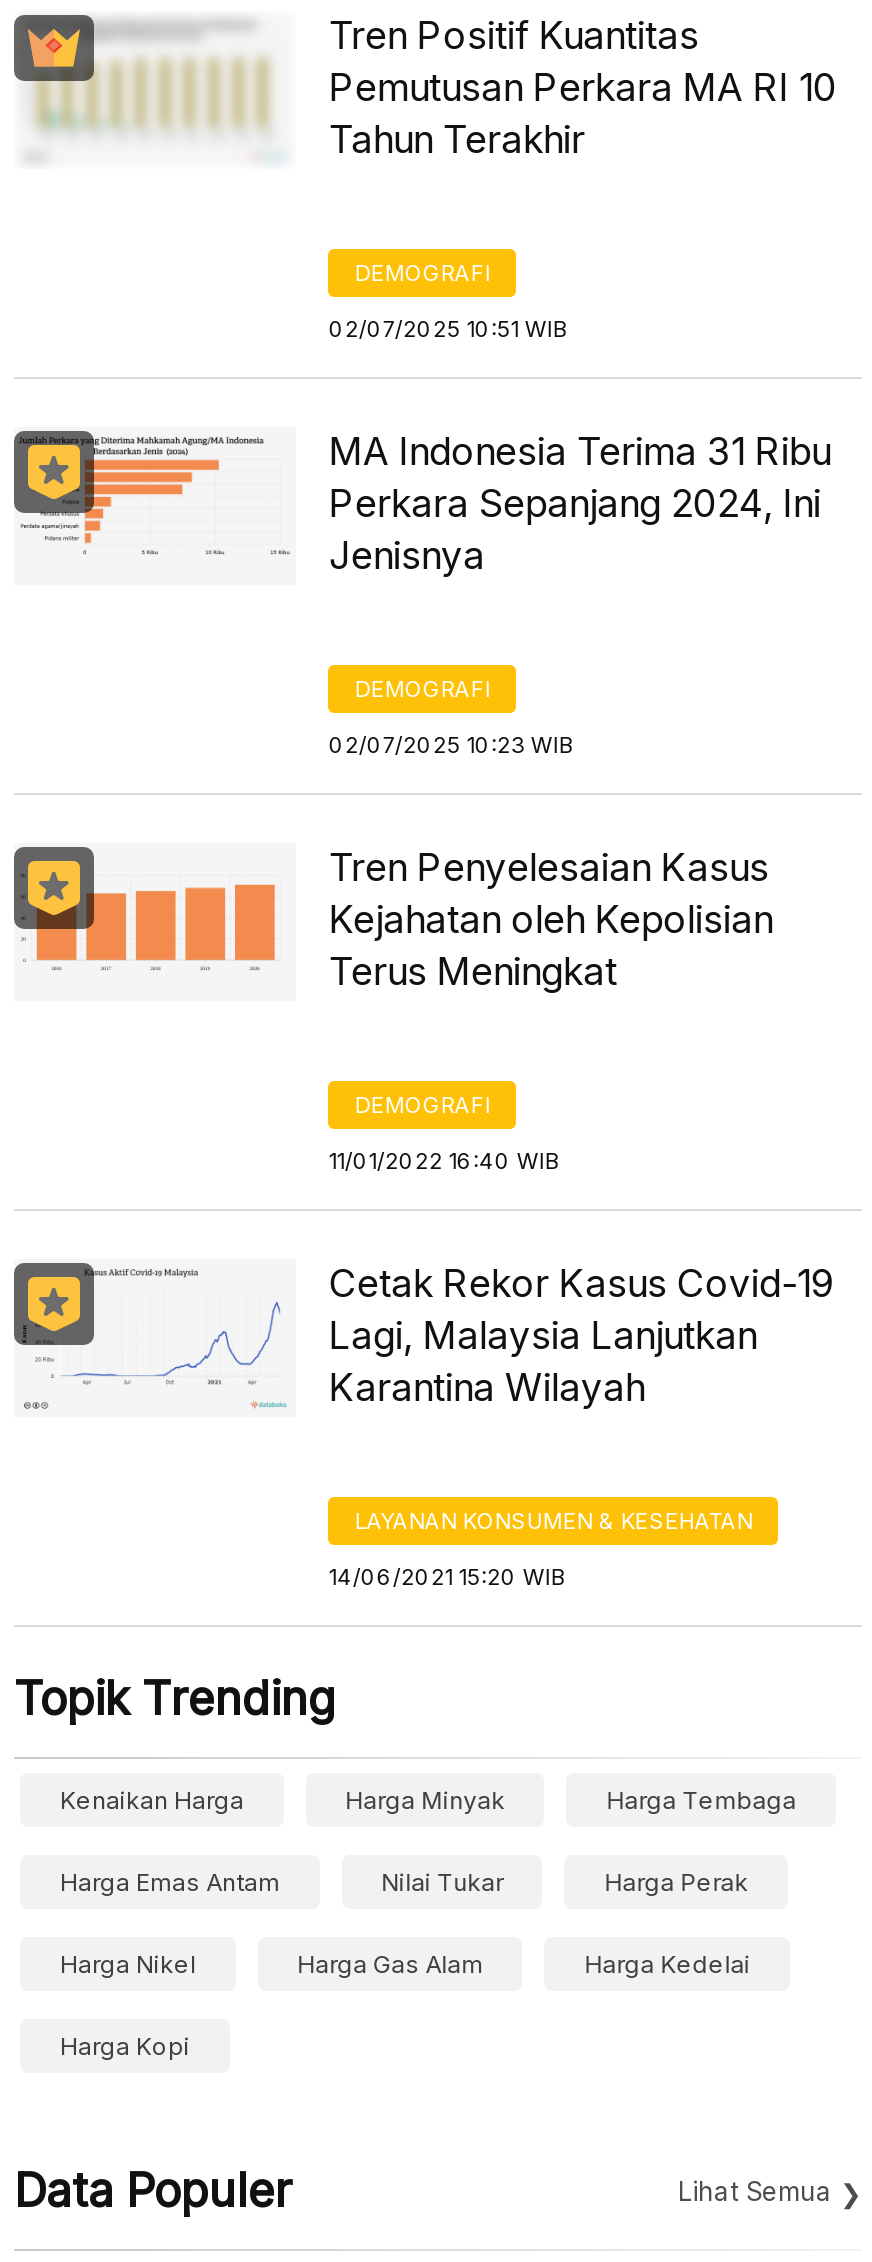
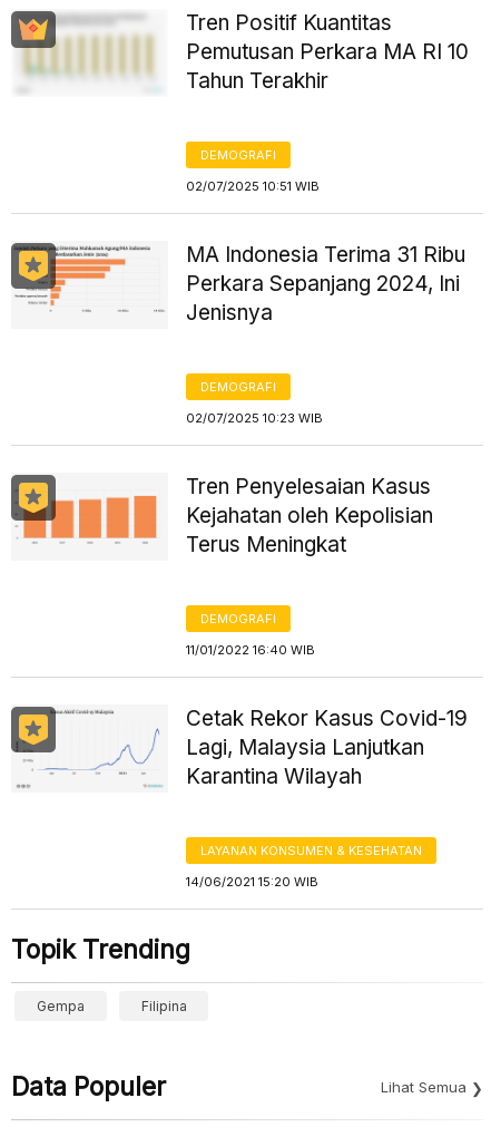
[60,1785,796,2061] Kenaikan Harga | Harga Minyak | Harga Tembaga | Harga Emas Antam | Nilai Tukar | Harga Perak | Harga Nikel | Harga Gas Alam | Harga Kedelai | Harga Kopi -> [37,998,187,1014] Gempa | Filipina

